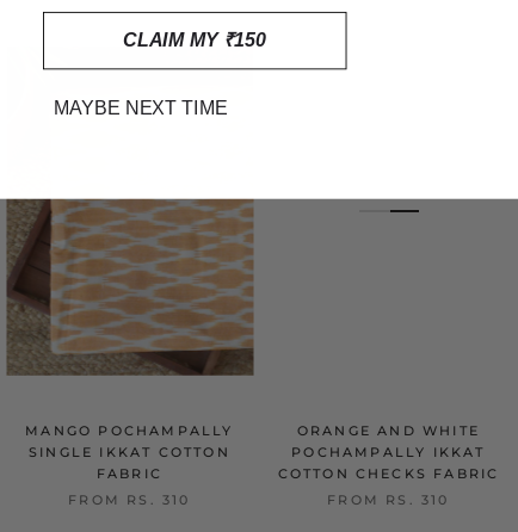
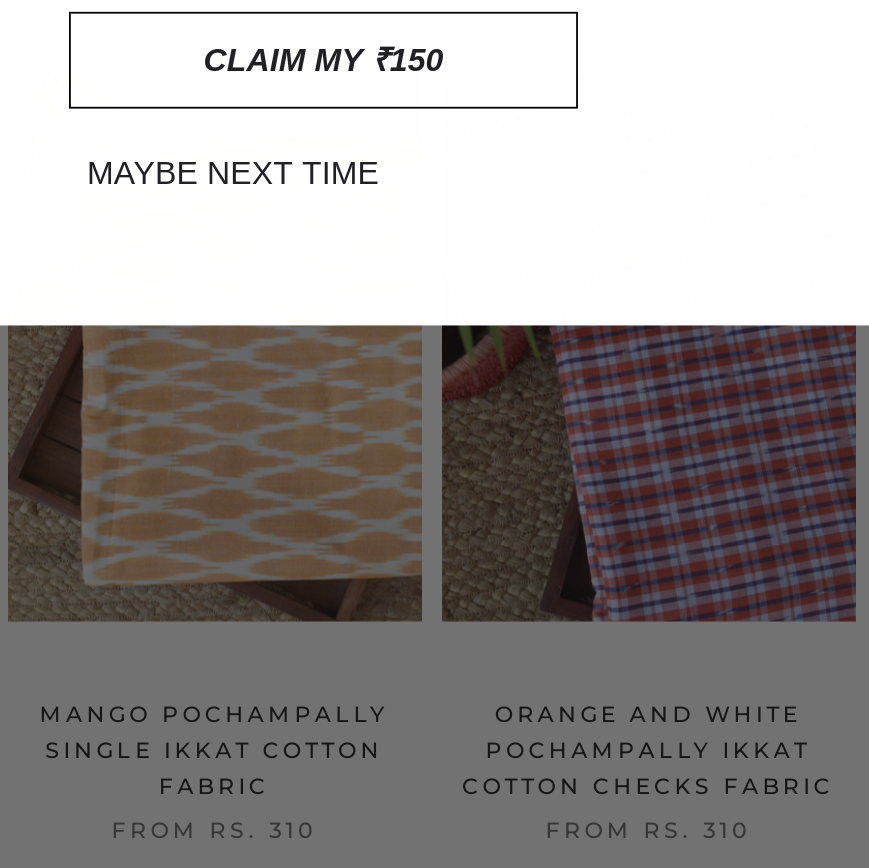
none -> [441,324,857,622] [image]

